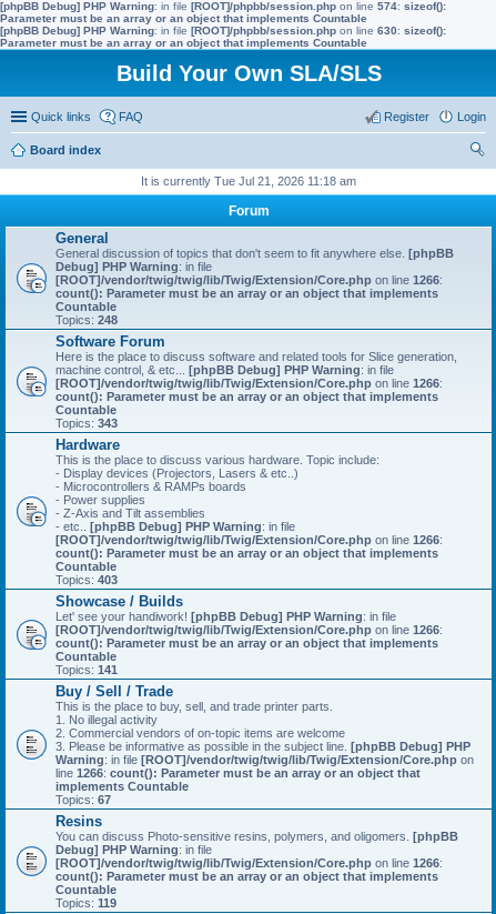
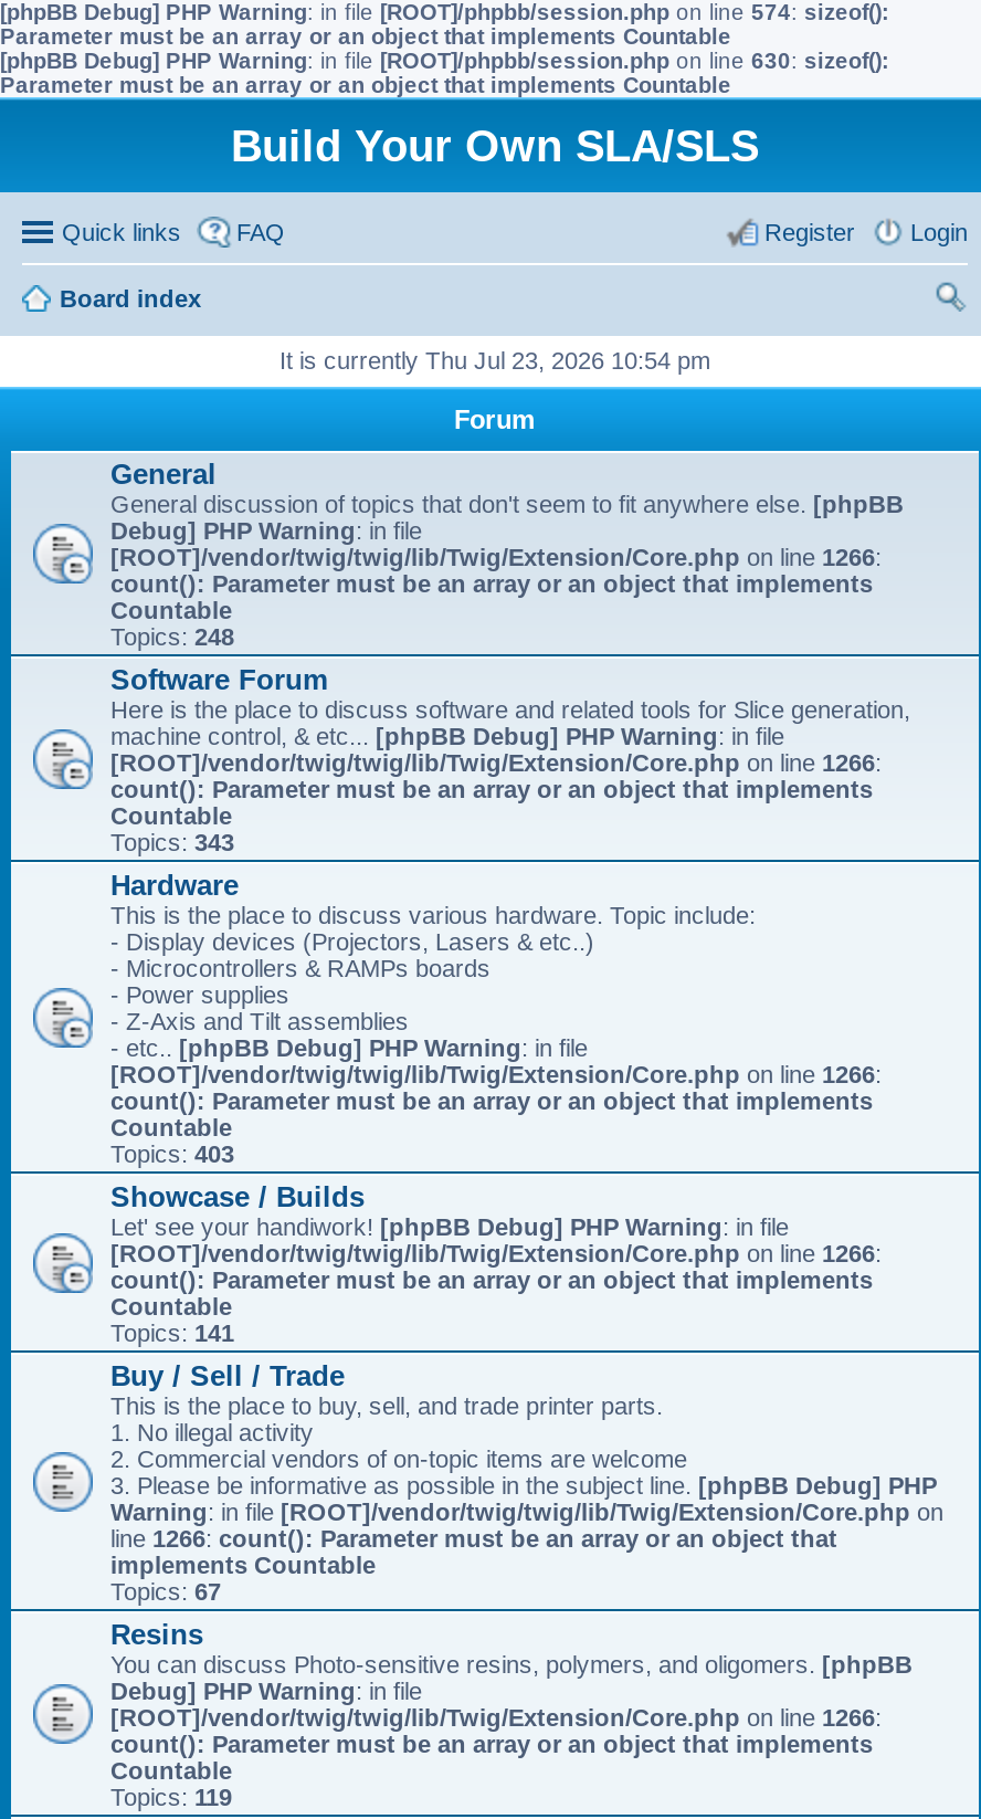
[141,174,356,188] It is currently Tue Jul 21, 2026 11:18 am -> [279,347,710,374] It is currently Thu Jul 23, 2026 10:54 pm

